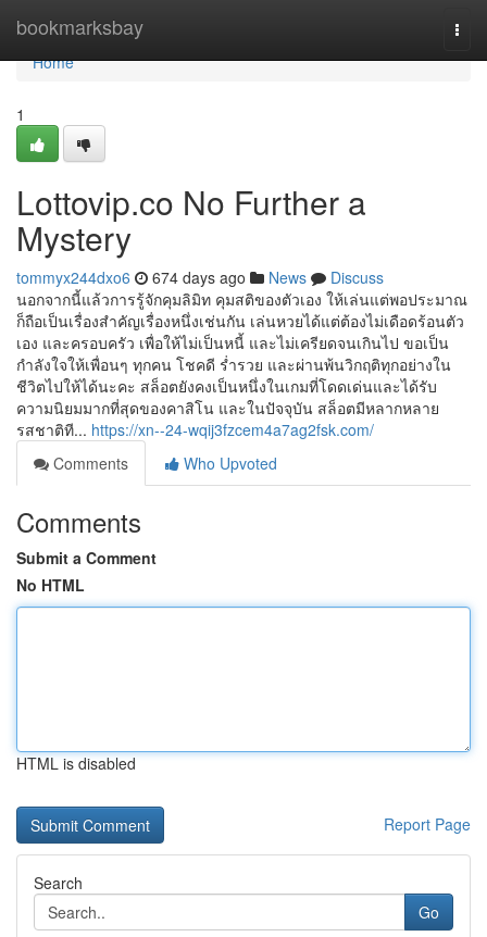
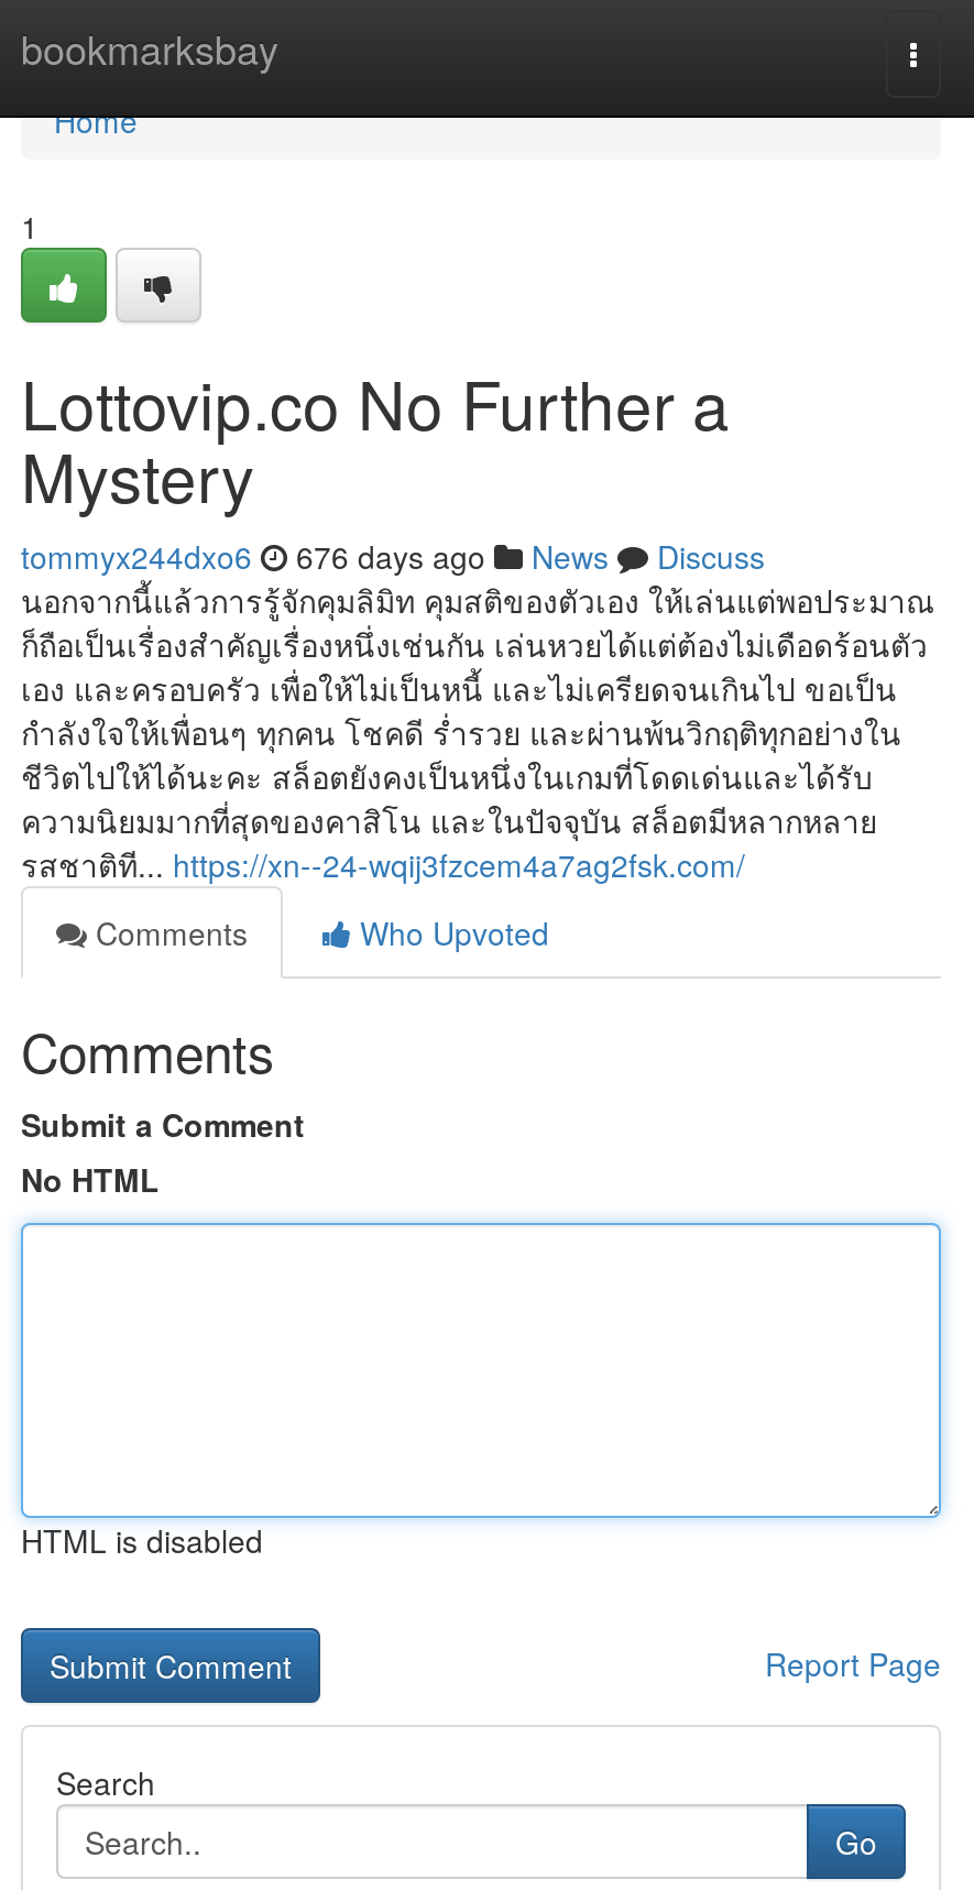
[16,266,384,288] tommyx244dxo6 674 days ago News Discuss -> [21,534,765,578] tommyx244dxo6 676 days ago News Discuss

